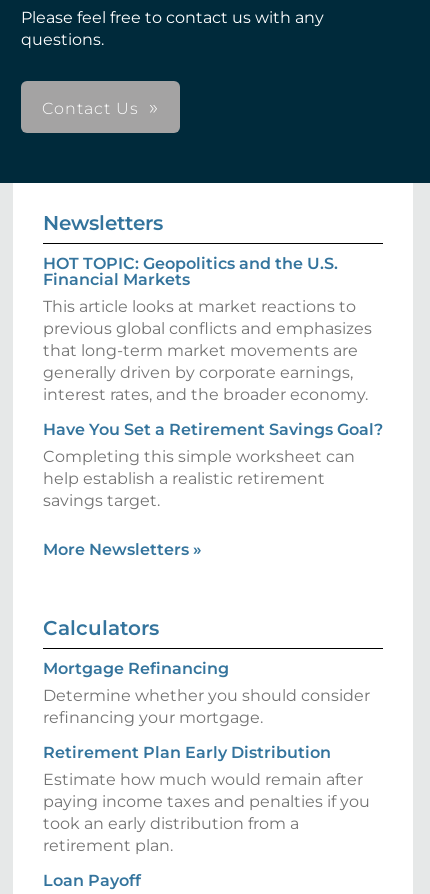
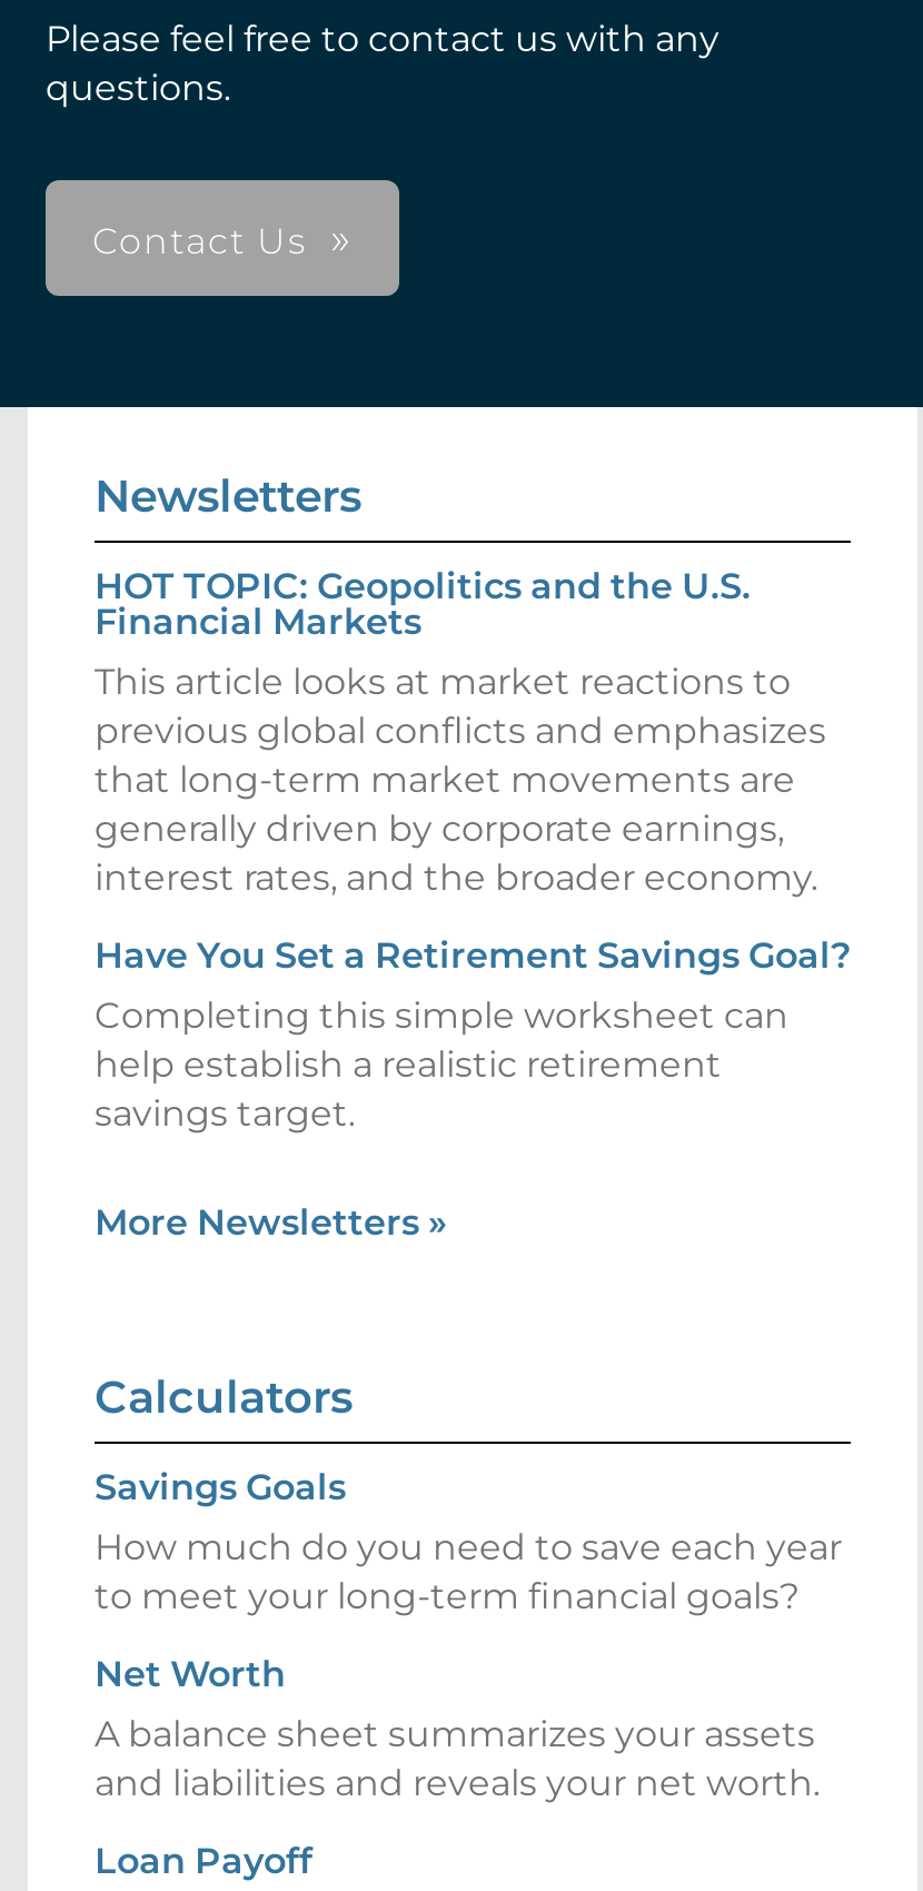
[43,659,370,727] Mortgage Refinancing | Determine whether you should consider | refinancing your mortgage. -> [95,1466,842,1617] Savings Goals | How much do you need to save each year | to meet your long-term financial goals?
[43,743,370,855] Retirement Plan Early Distribution | Estimate how much would remain after | paying income taxes and penalties if you | took an early distribution from a | retirement plan. -> [95,1653,820,1804] Net Worth | A balance sheet summarizes your assets | and liabilities and reveals your net worth.

